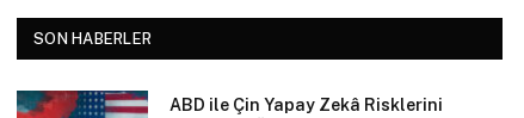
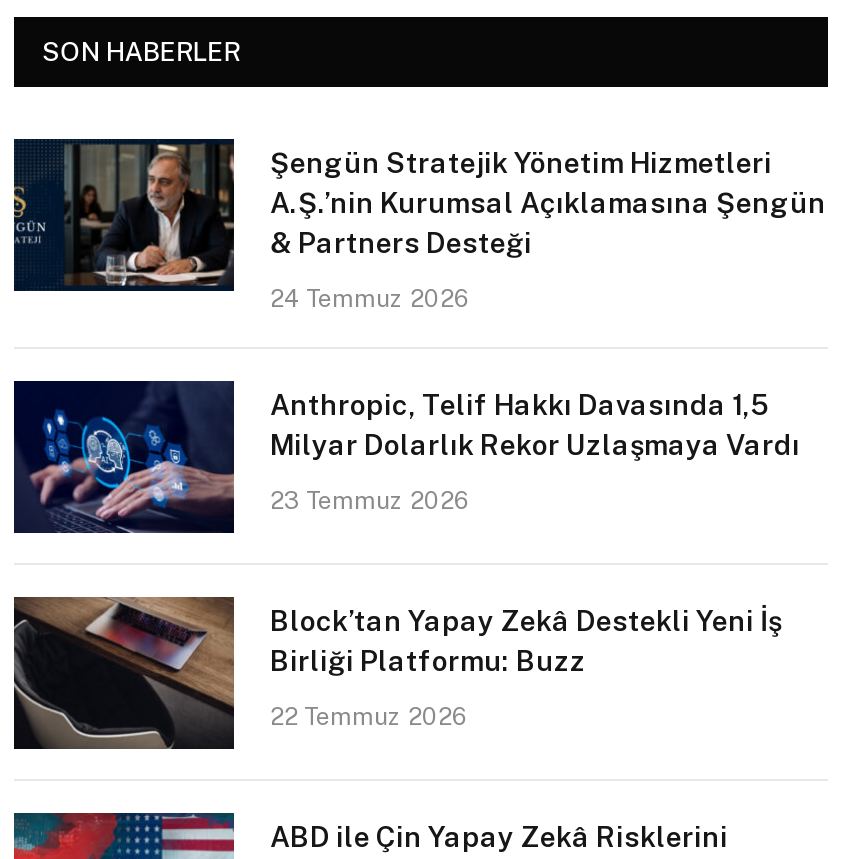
none -> [12,137,826,515] [image] | Şengün Stratejik Yönetim Hizmetleri | A.Ş.’nin Kurumsal Açıklamasına Şengün | & Partners Desteği | 24 Temmuz 2026 | Anthropic, Telif Hakkı Davasında 1,5 | Milyar Dolarlık Rekor Uzlaşmaya Vardı | 23 Temmuz 2026
none -> [12,595,782,761] [image] | Block’tan Yapay Zekâ Destekli Yeni İş | Birliği Platformu: Buzz | 22 Temmuz 2026
none -> [12,379,236,535] [image]

